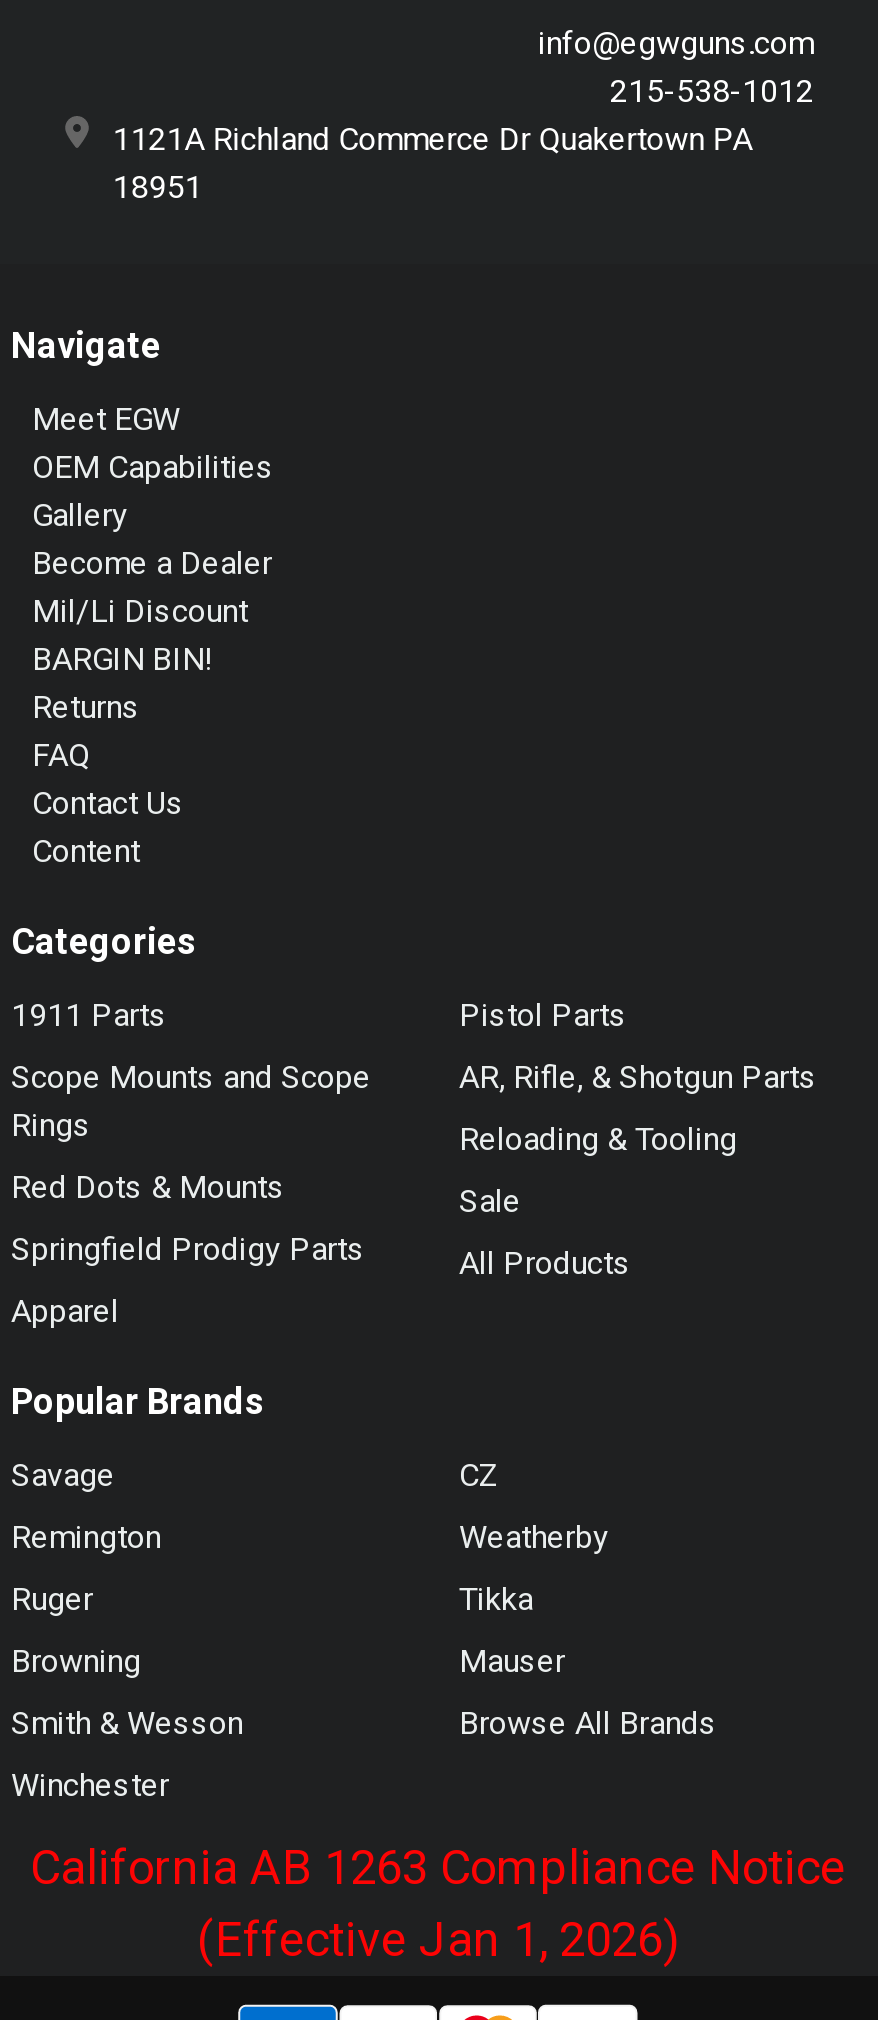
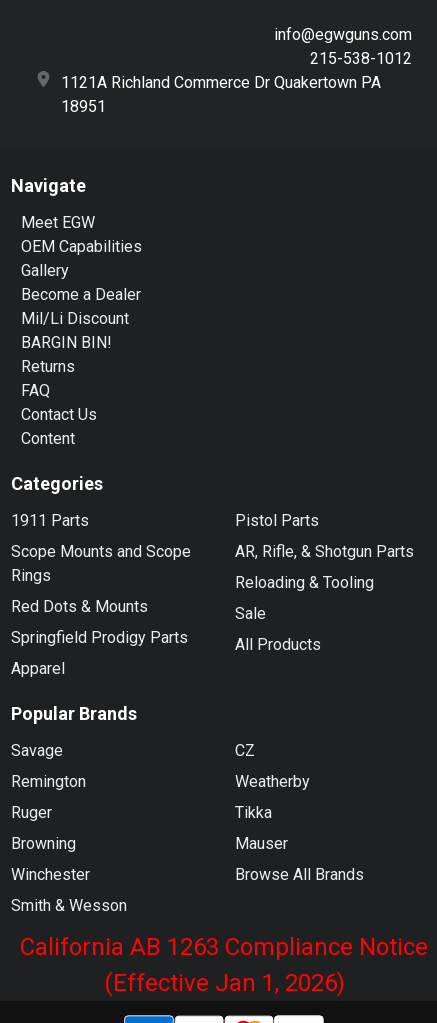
moved [11,1703,243,1741] -> [10,896,126,915]: Smith & Wesson
moved [11,1765,169,1803] -> [10,865,89,884]: Winchester

